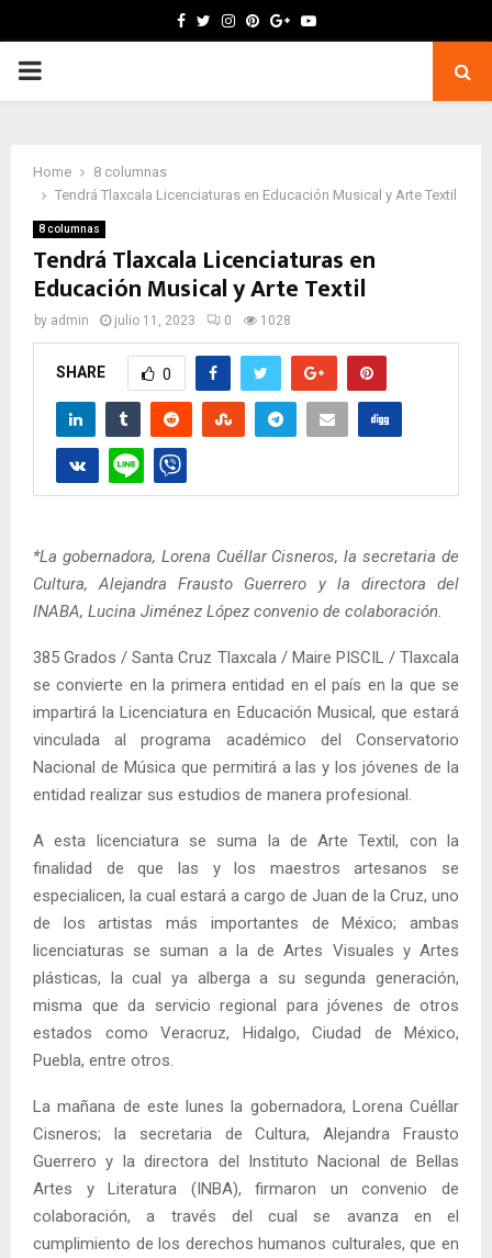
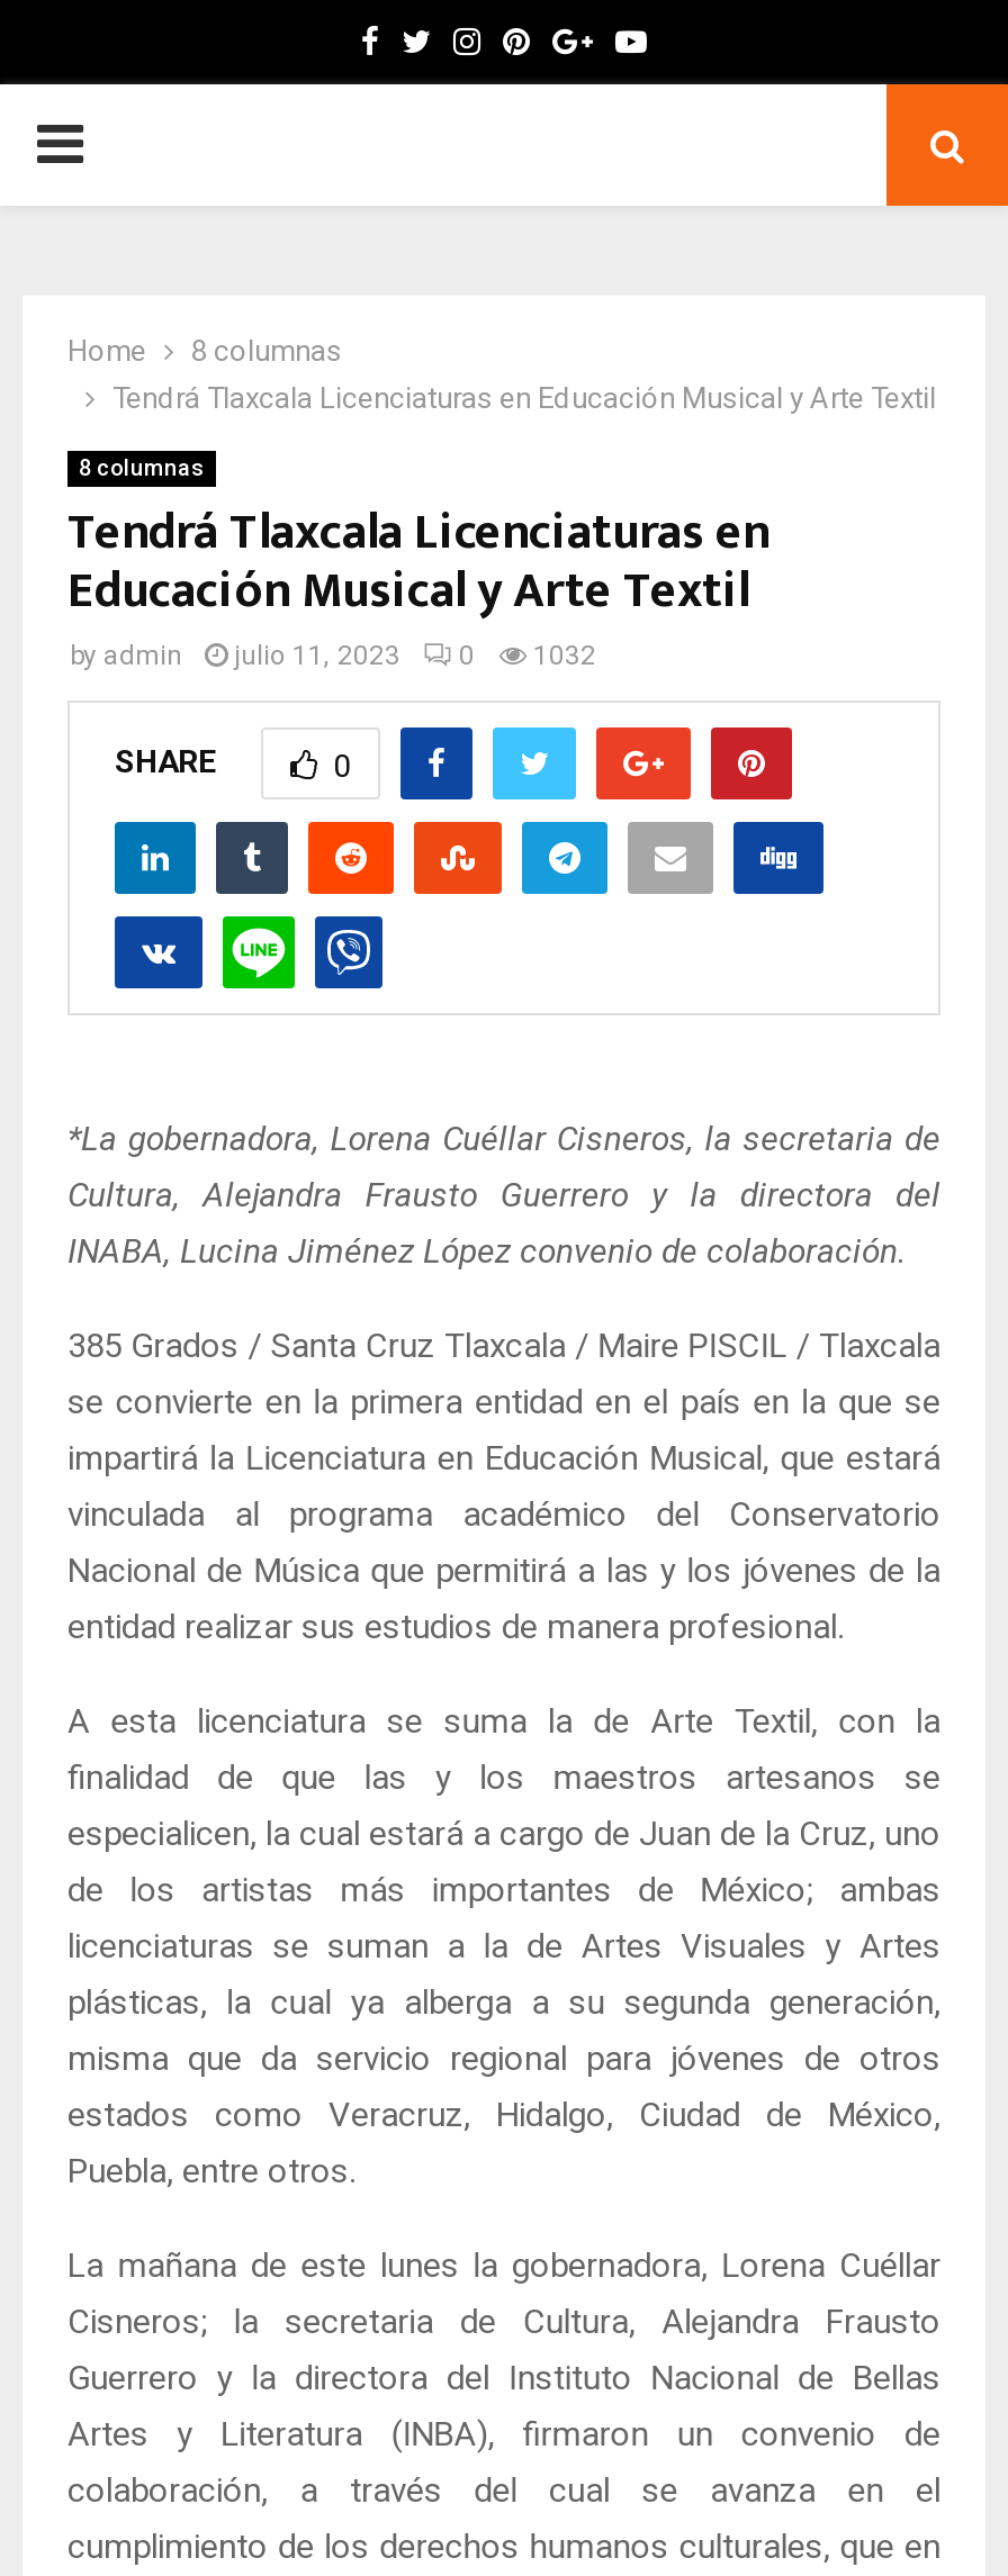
[34,313,291,328] by admin julio 11, 2023 0 1028 -> [70,640,596,671] by admin julio 11, 2023 0 1032

